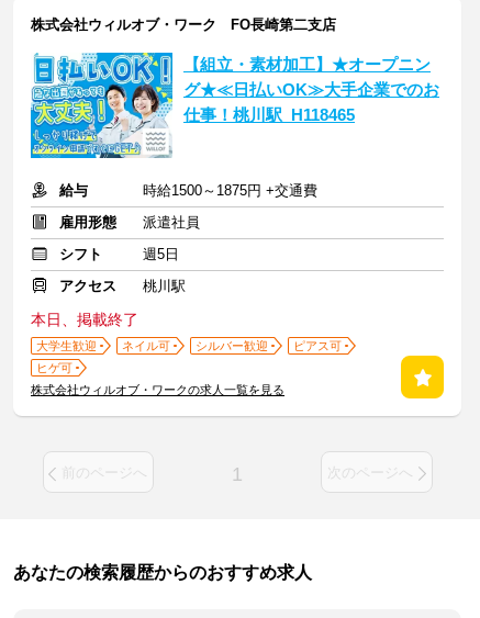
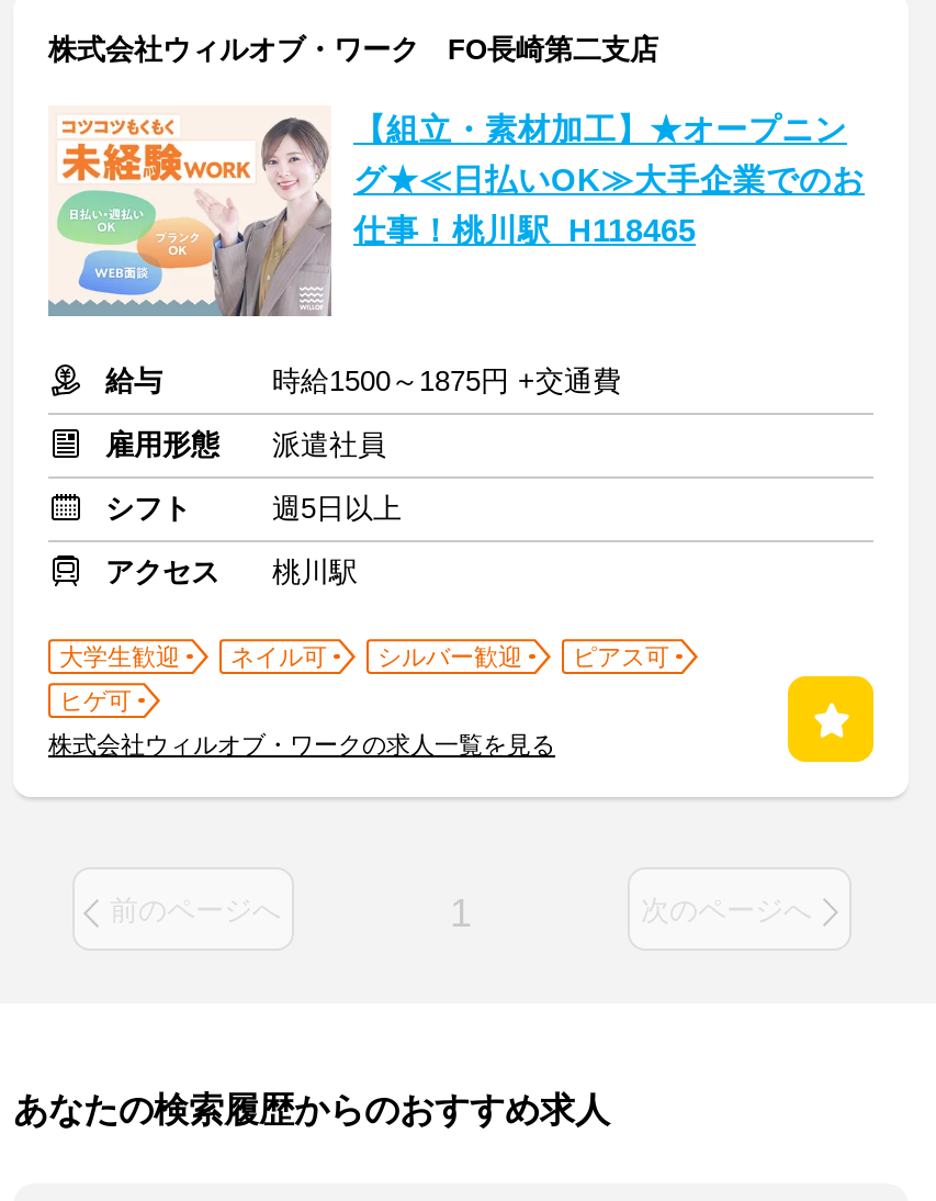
[30,52,174,159] [image] -> [46,105,334,318] [image]
[143,246,179,262] 週5日 -> [272,492,402,525] 週5日以上
[31,311,138,328] 本日、掲載終了 -> none

